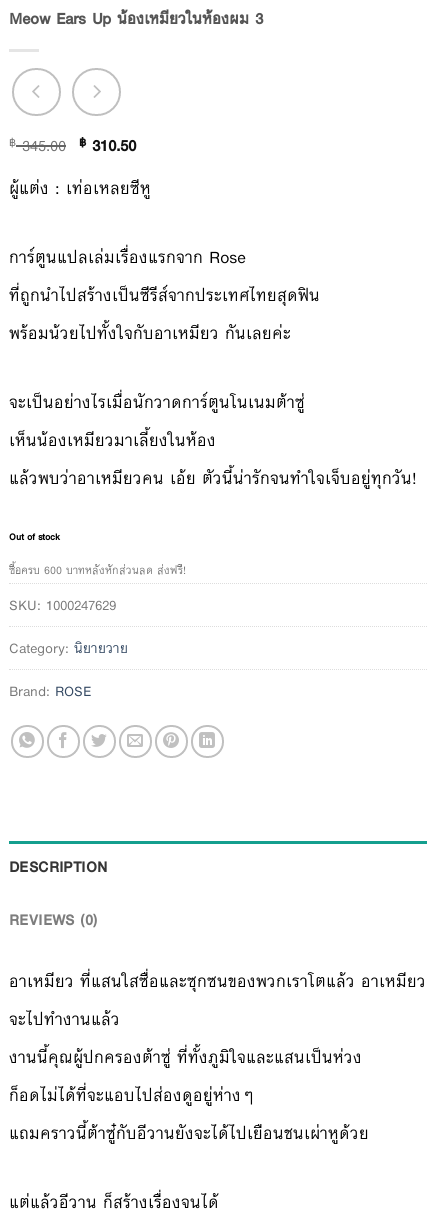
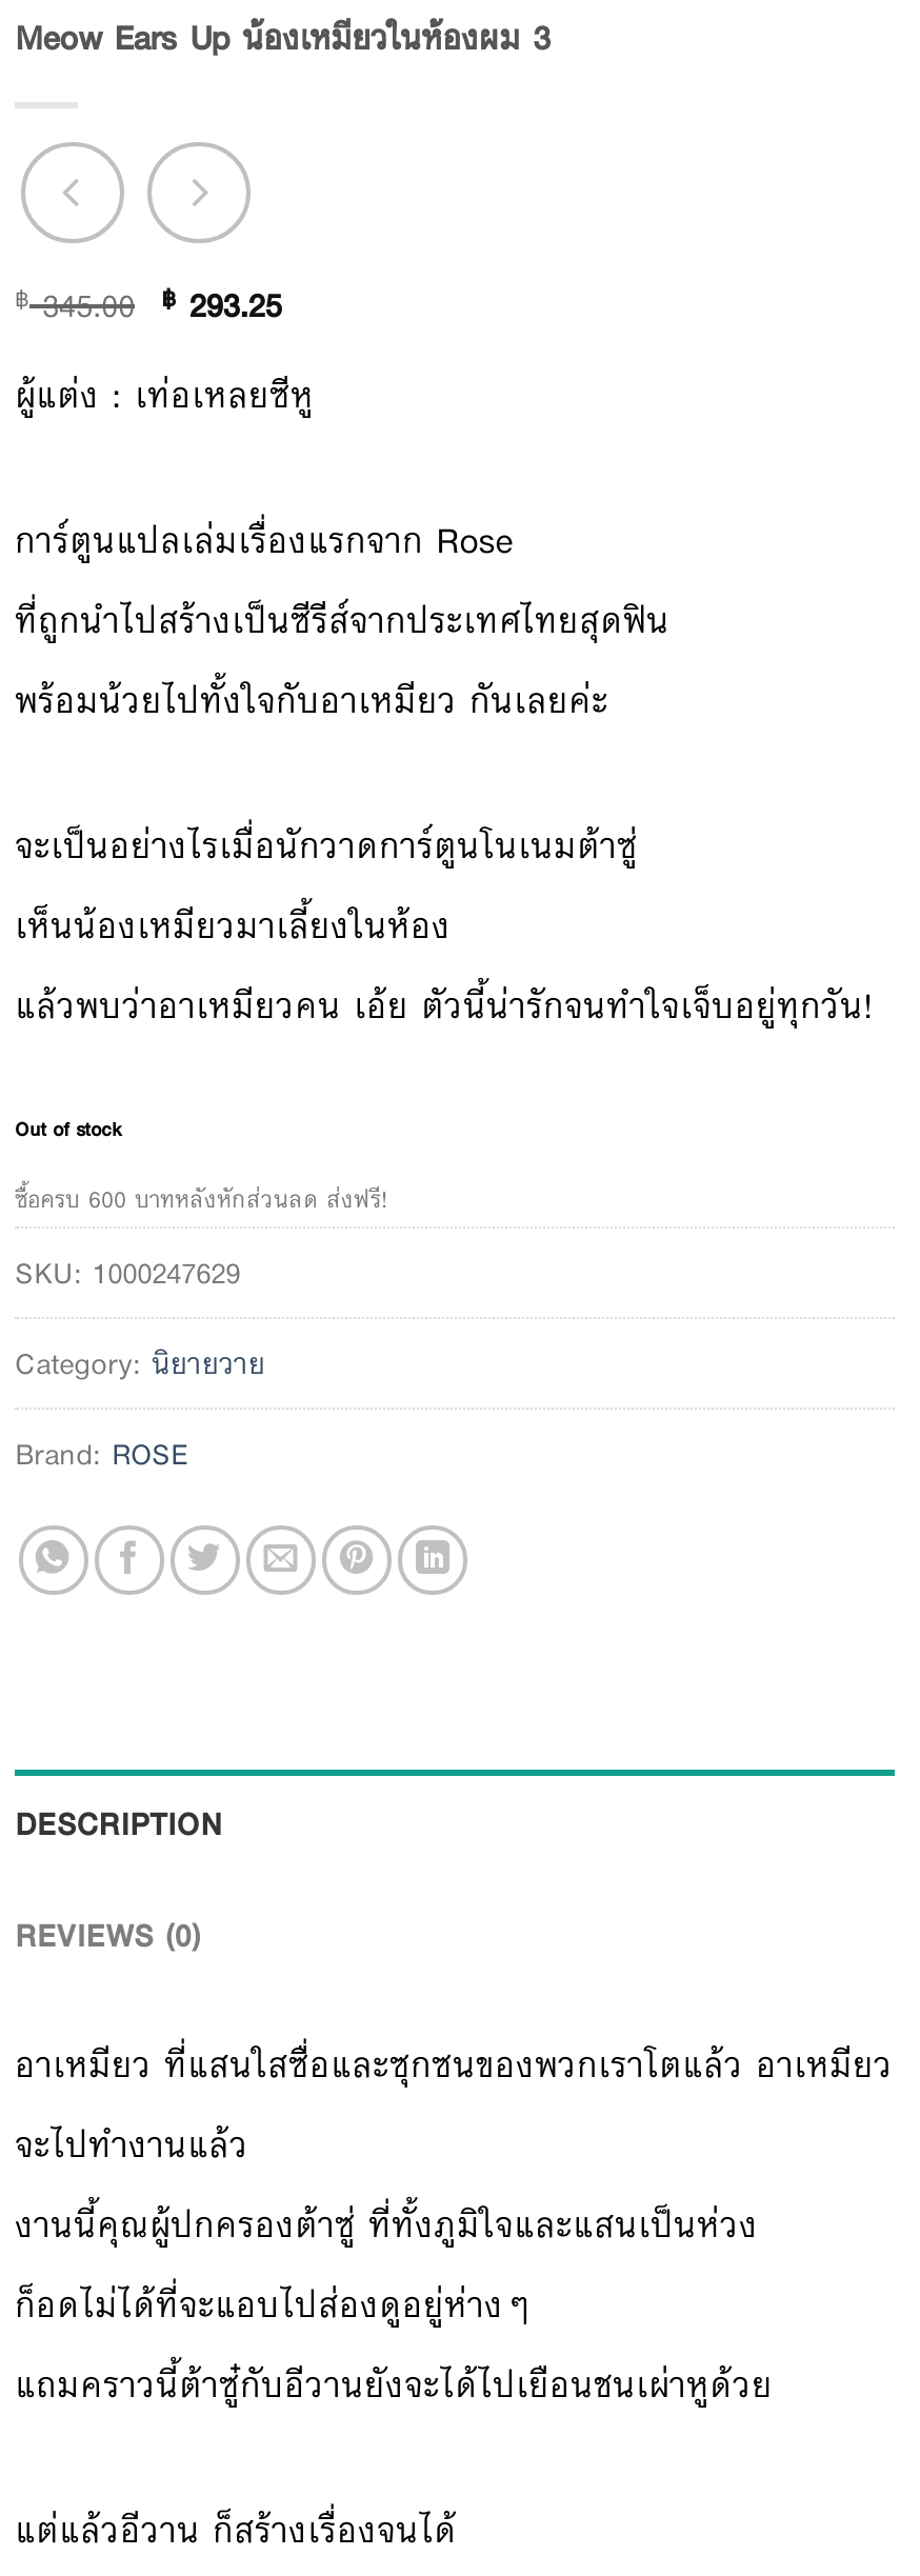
[9,132,136,159] ฿345.00 ฿310.50 -> [15,276,281,333] ฿345.00 ฿293.25

